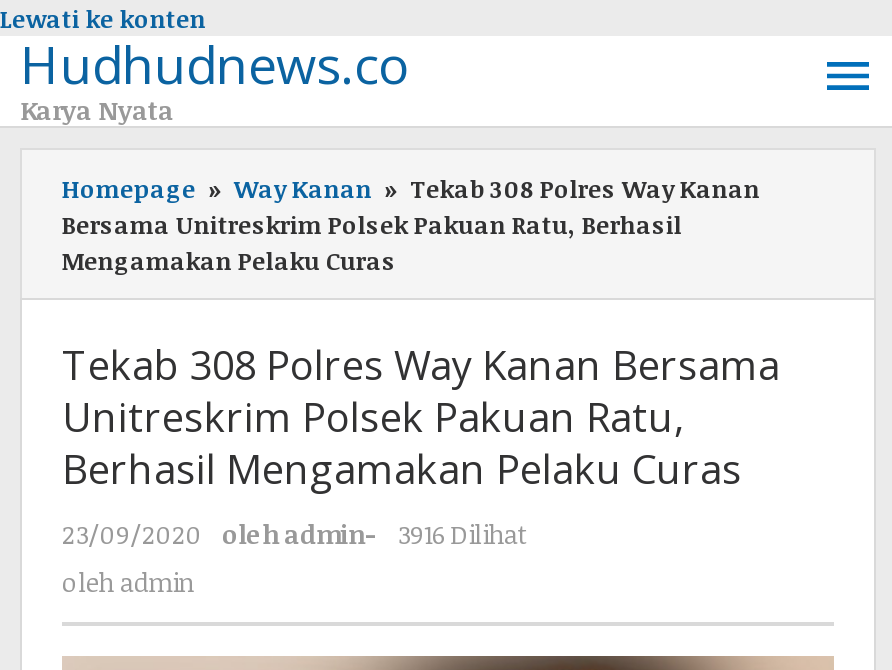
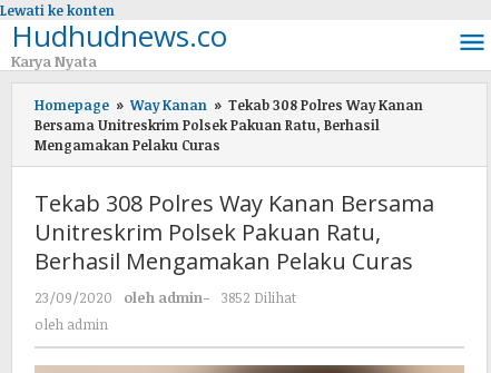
[62,516,526,552] 23/09/2020 olehadmin- 3916 Dilihat -> [35,287,296,307] 23/09/2020 olehadmin- 3852 Dilihat

